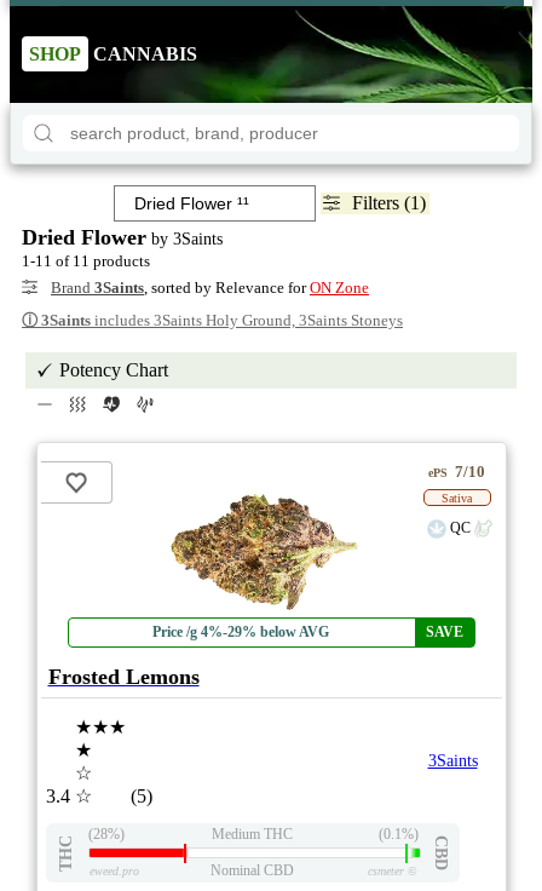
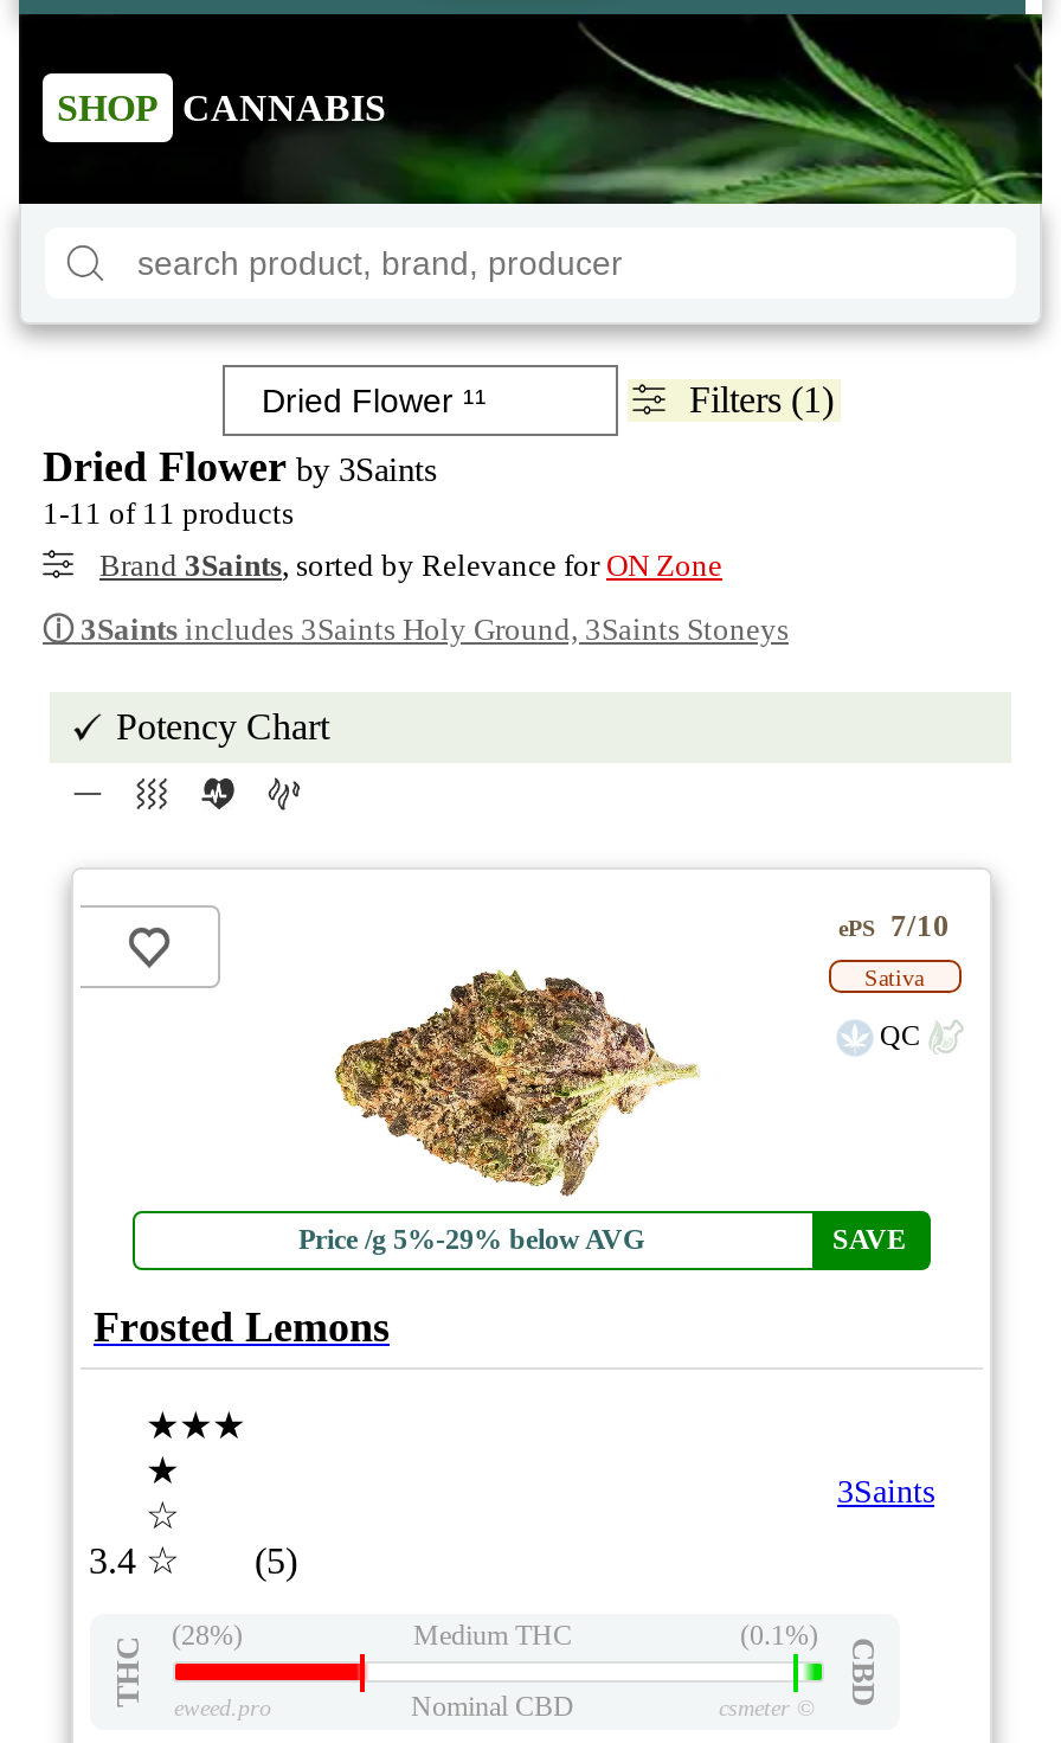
[152,623,329,640] Price /g 4%-29% below AVG -> [298,1223,644,1256] Price /g 5%-29% below AVG

